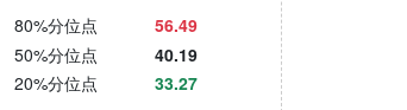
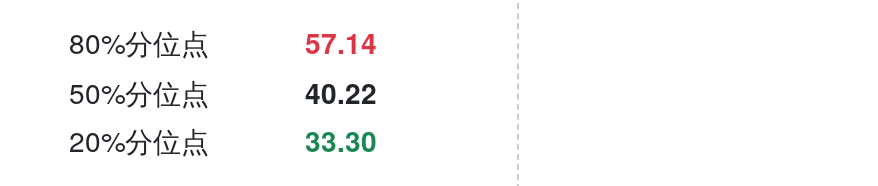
[155,13,198,37] 56.49 -> [305,23,377,63] 57.14
[155,42,198,66] 40.19 -> [305,72,377,112] 40.22
[155,71,198,95] 33.27 -> [305,121,377,161] 33.30

